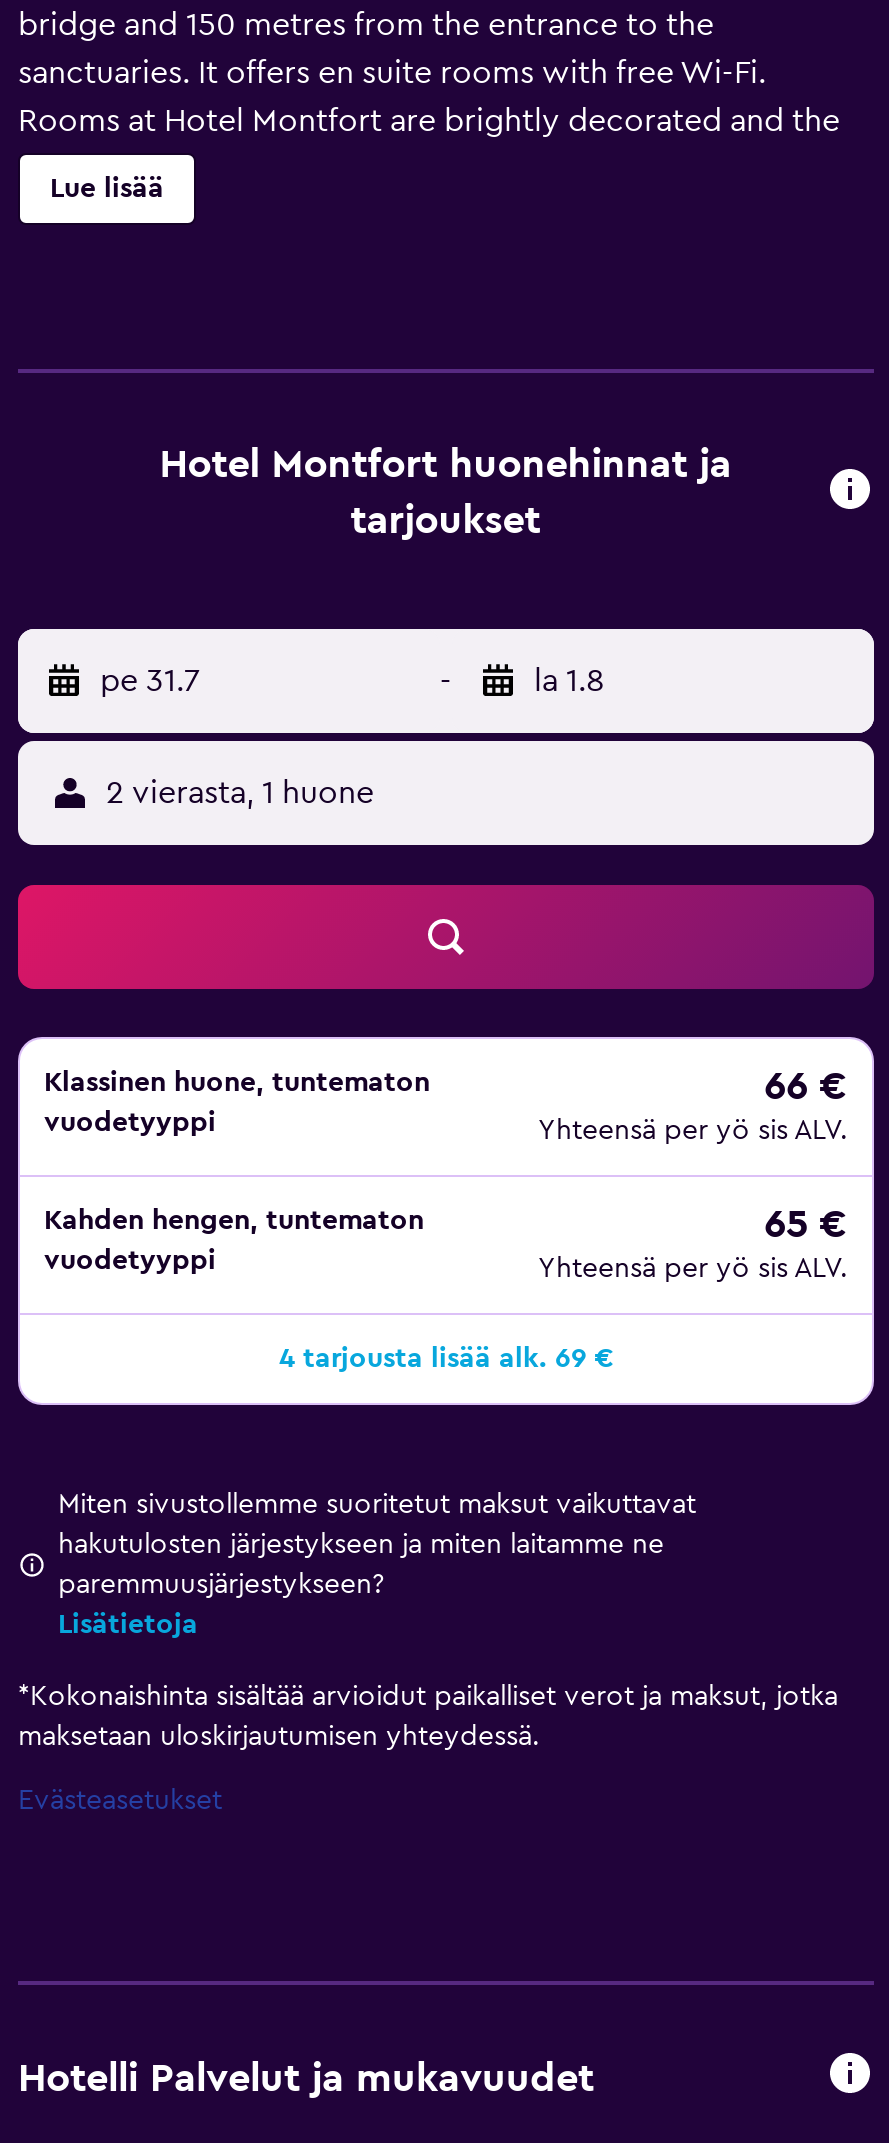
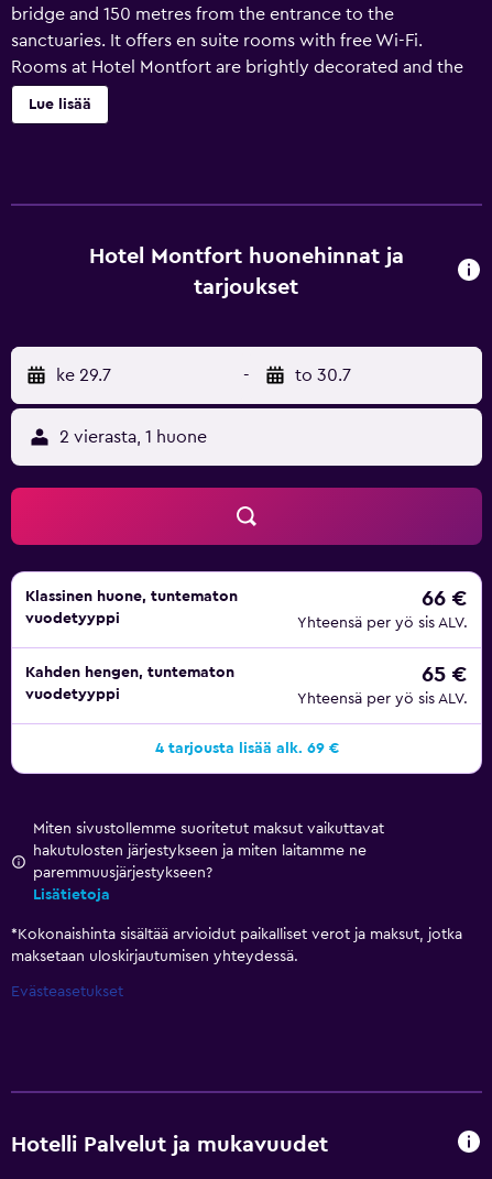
[100,665,200,697] pe 31.7 -> [56,367,111,384] ke 29.7
[534,665,604,697] la 1.8 -> [295,367,351,384] to 30.7

